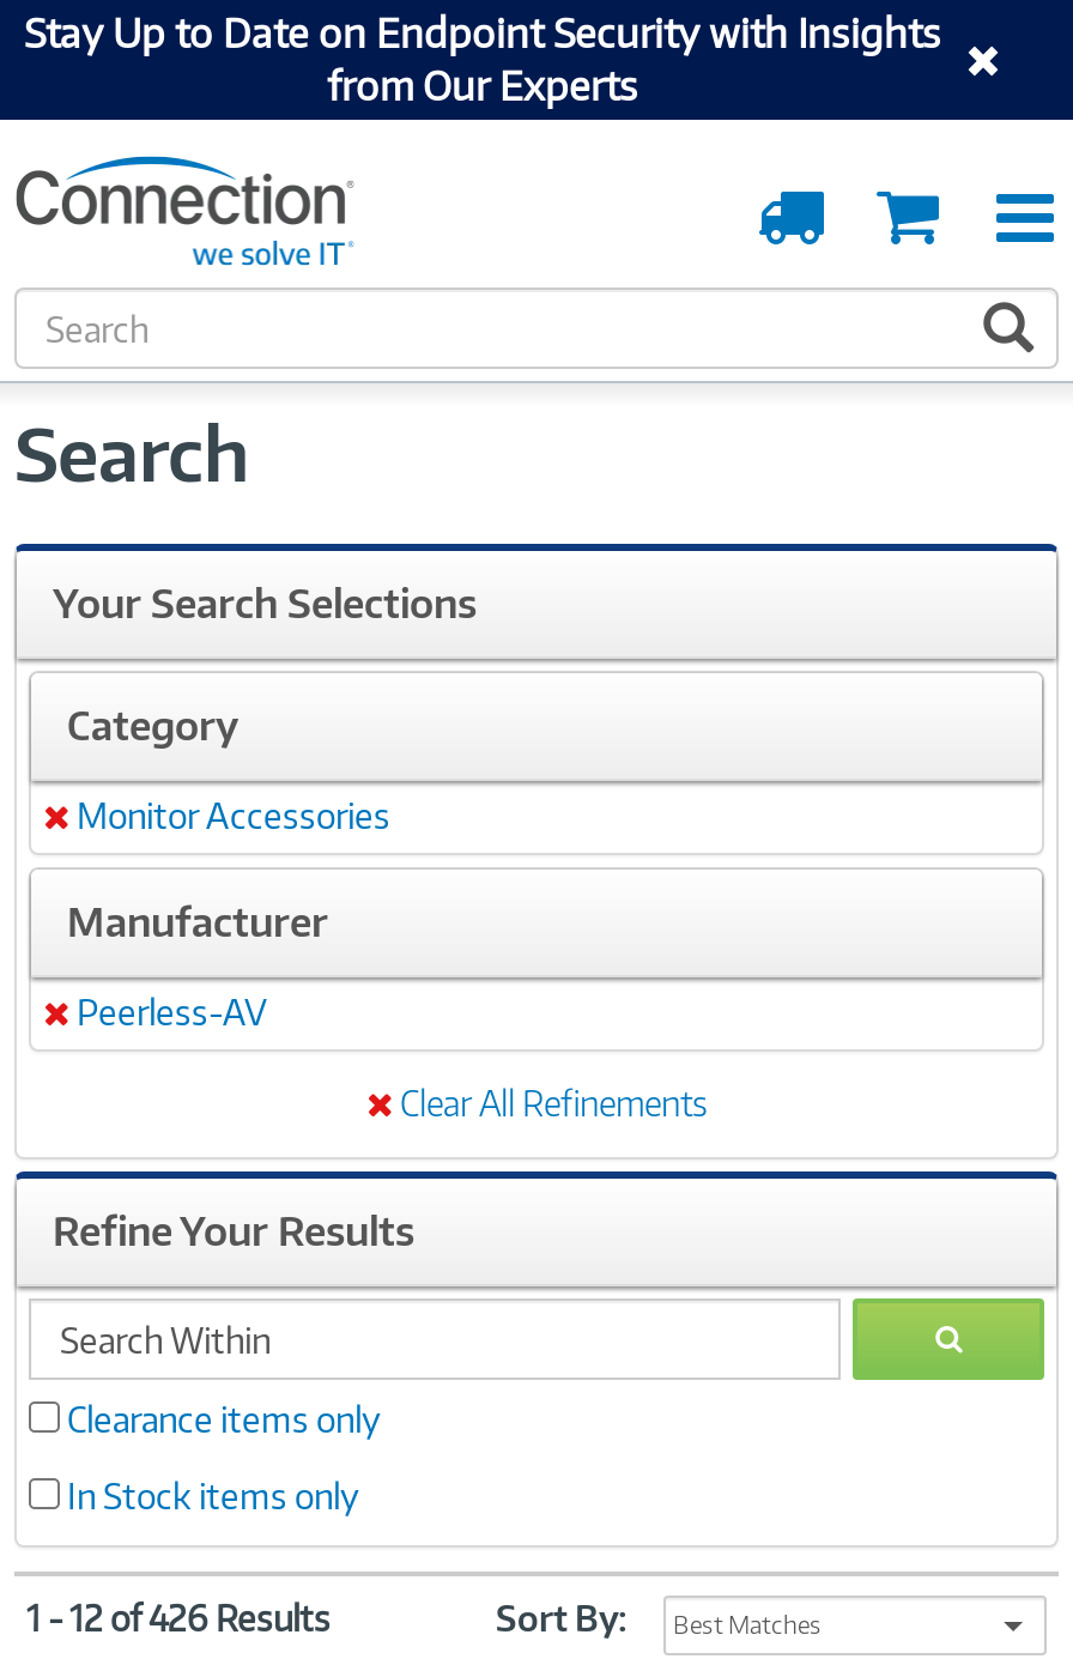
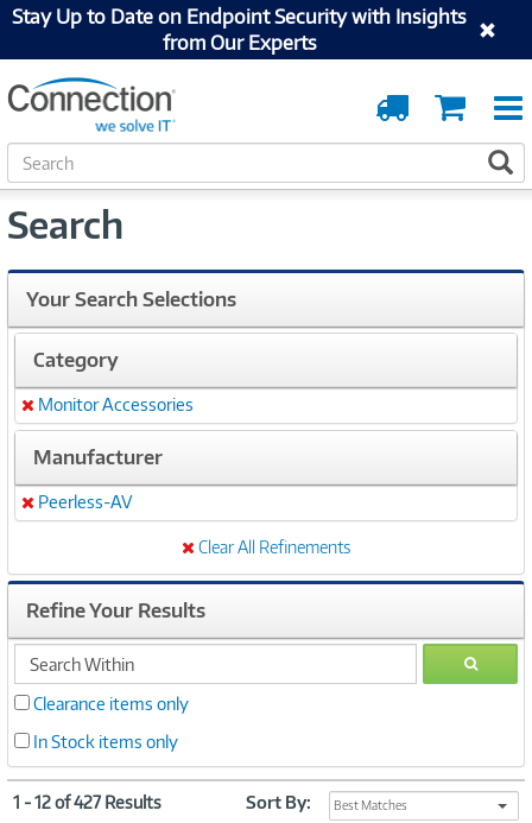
[26,1598,331,1639] 1 - 12 of 426 Results -> [13,792,161,812] 1 - 12 of 427 Results

